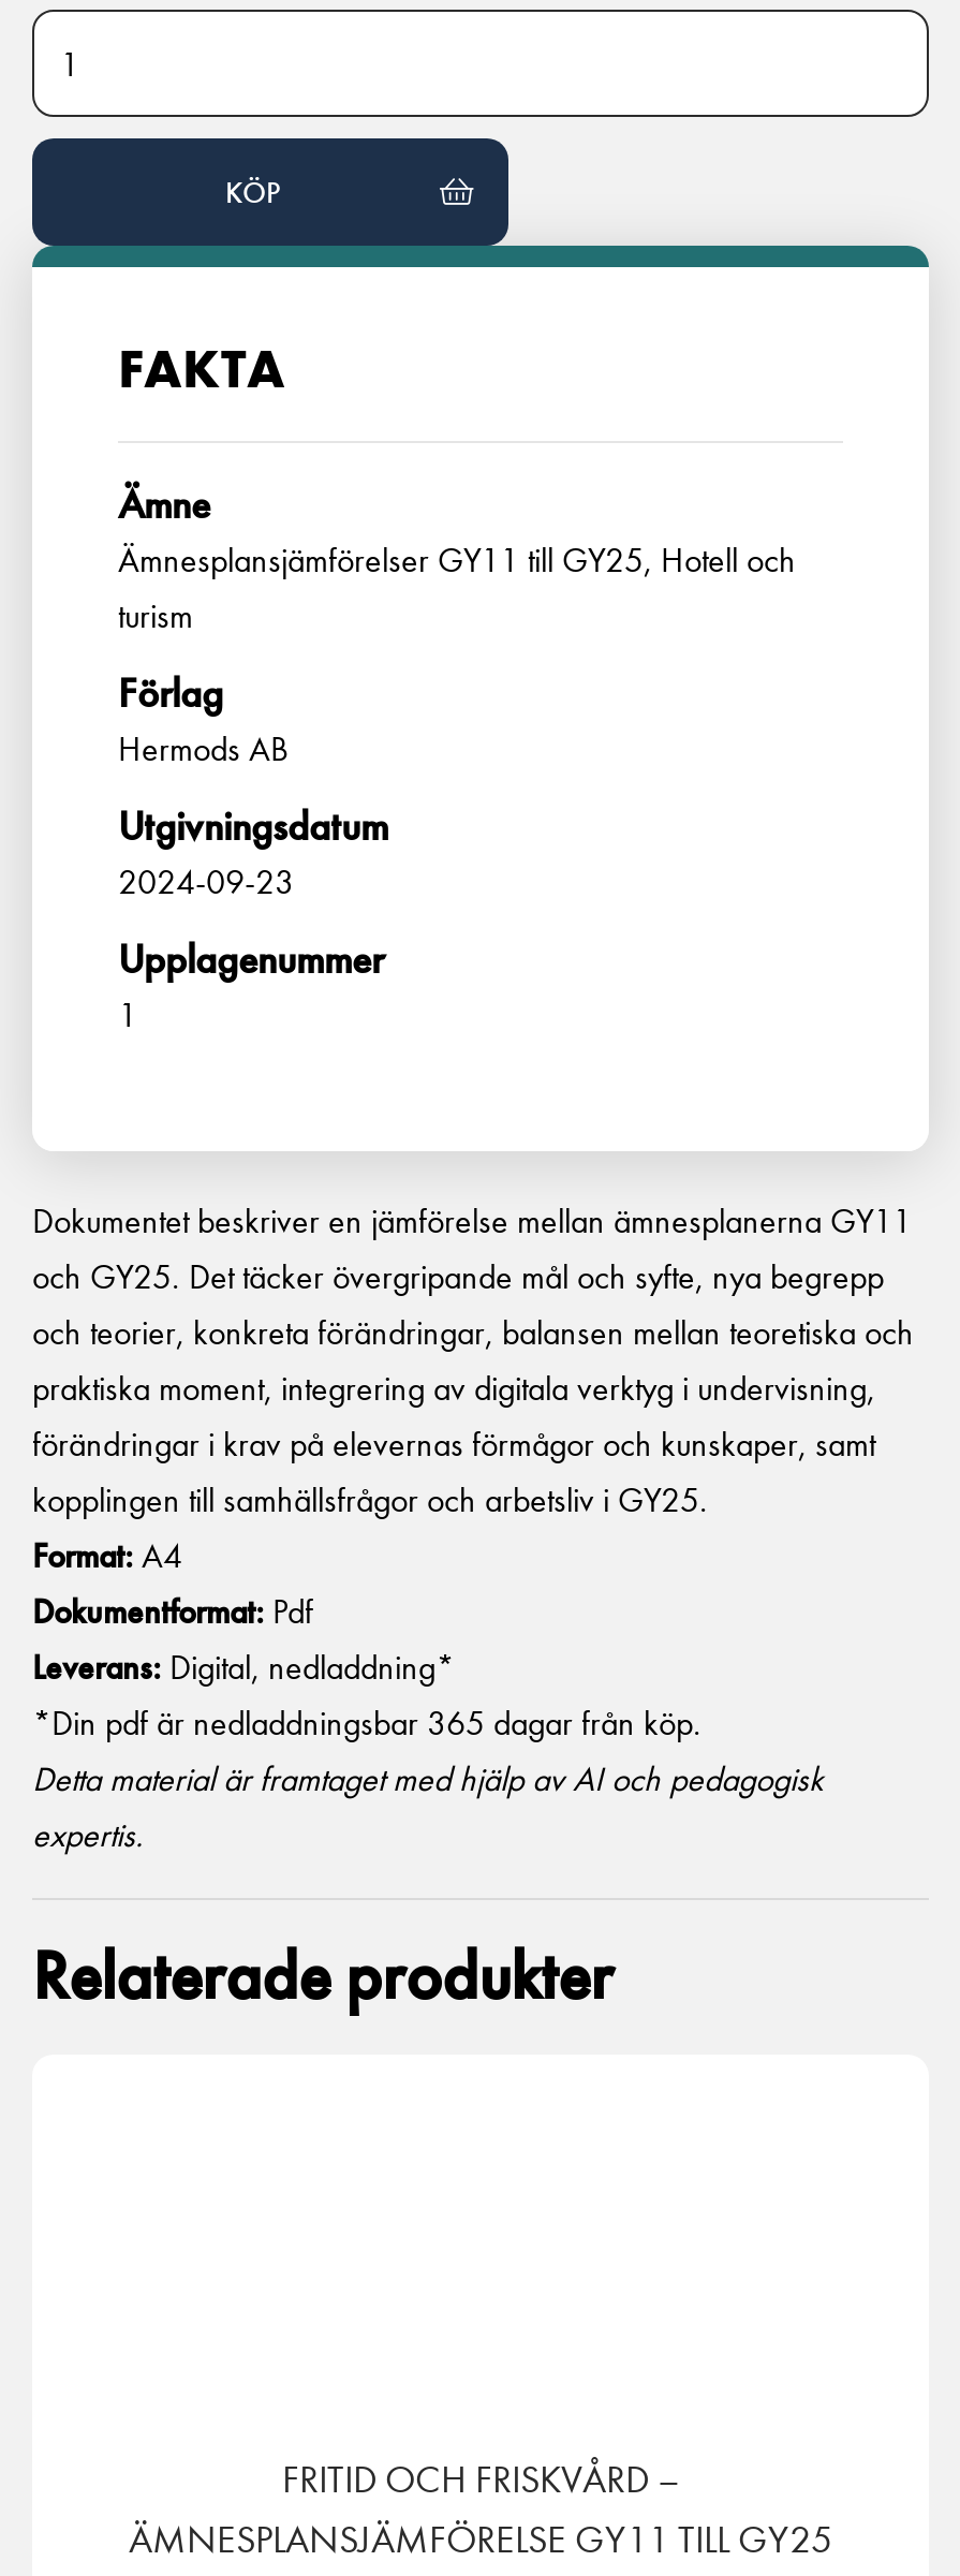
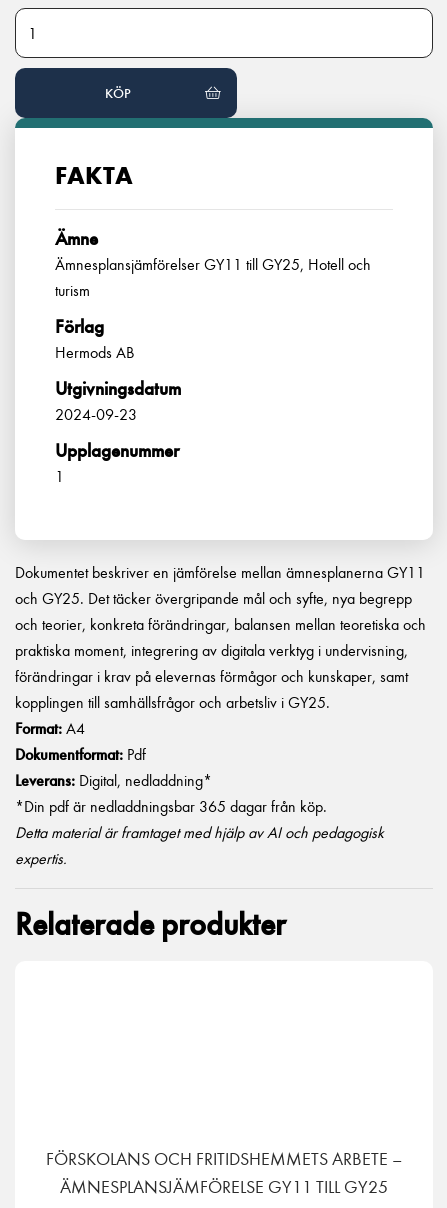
[282,2458,679,2503] FRITID OCH FRISKVÅRD – -> [46,1149,402,1170] FÖRSKOLANS OCH FRITIDSHEMMETS ARBETE –

